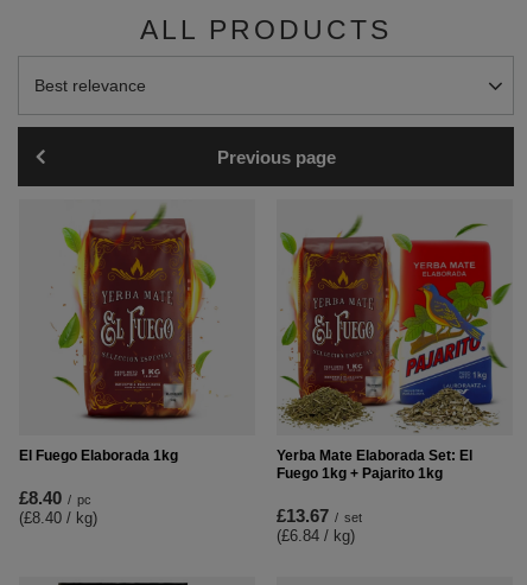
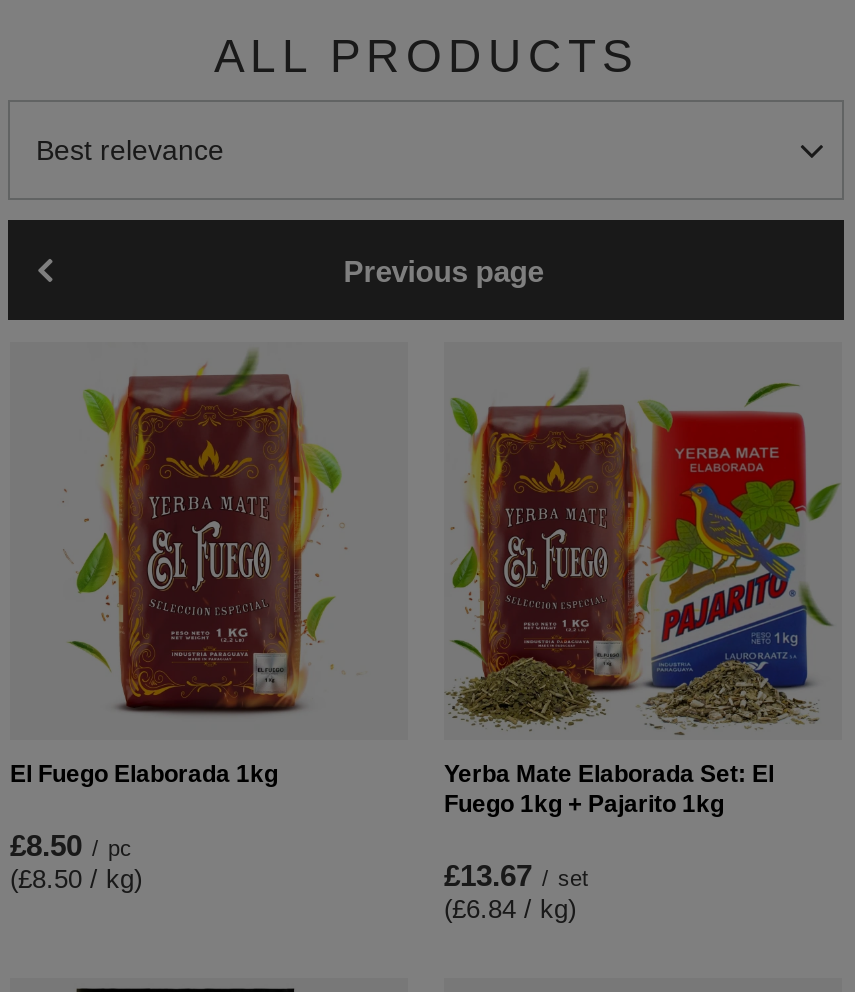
[19,487,91,507] £8.40 / pc -> [10,827,132,861] £8.50 / pc
[19,508,97,526] (£8.40 / kg) -> [10,863,142,893] (£8.50 / kg)

